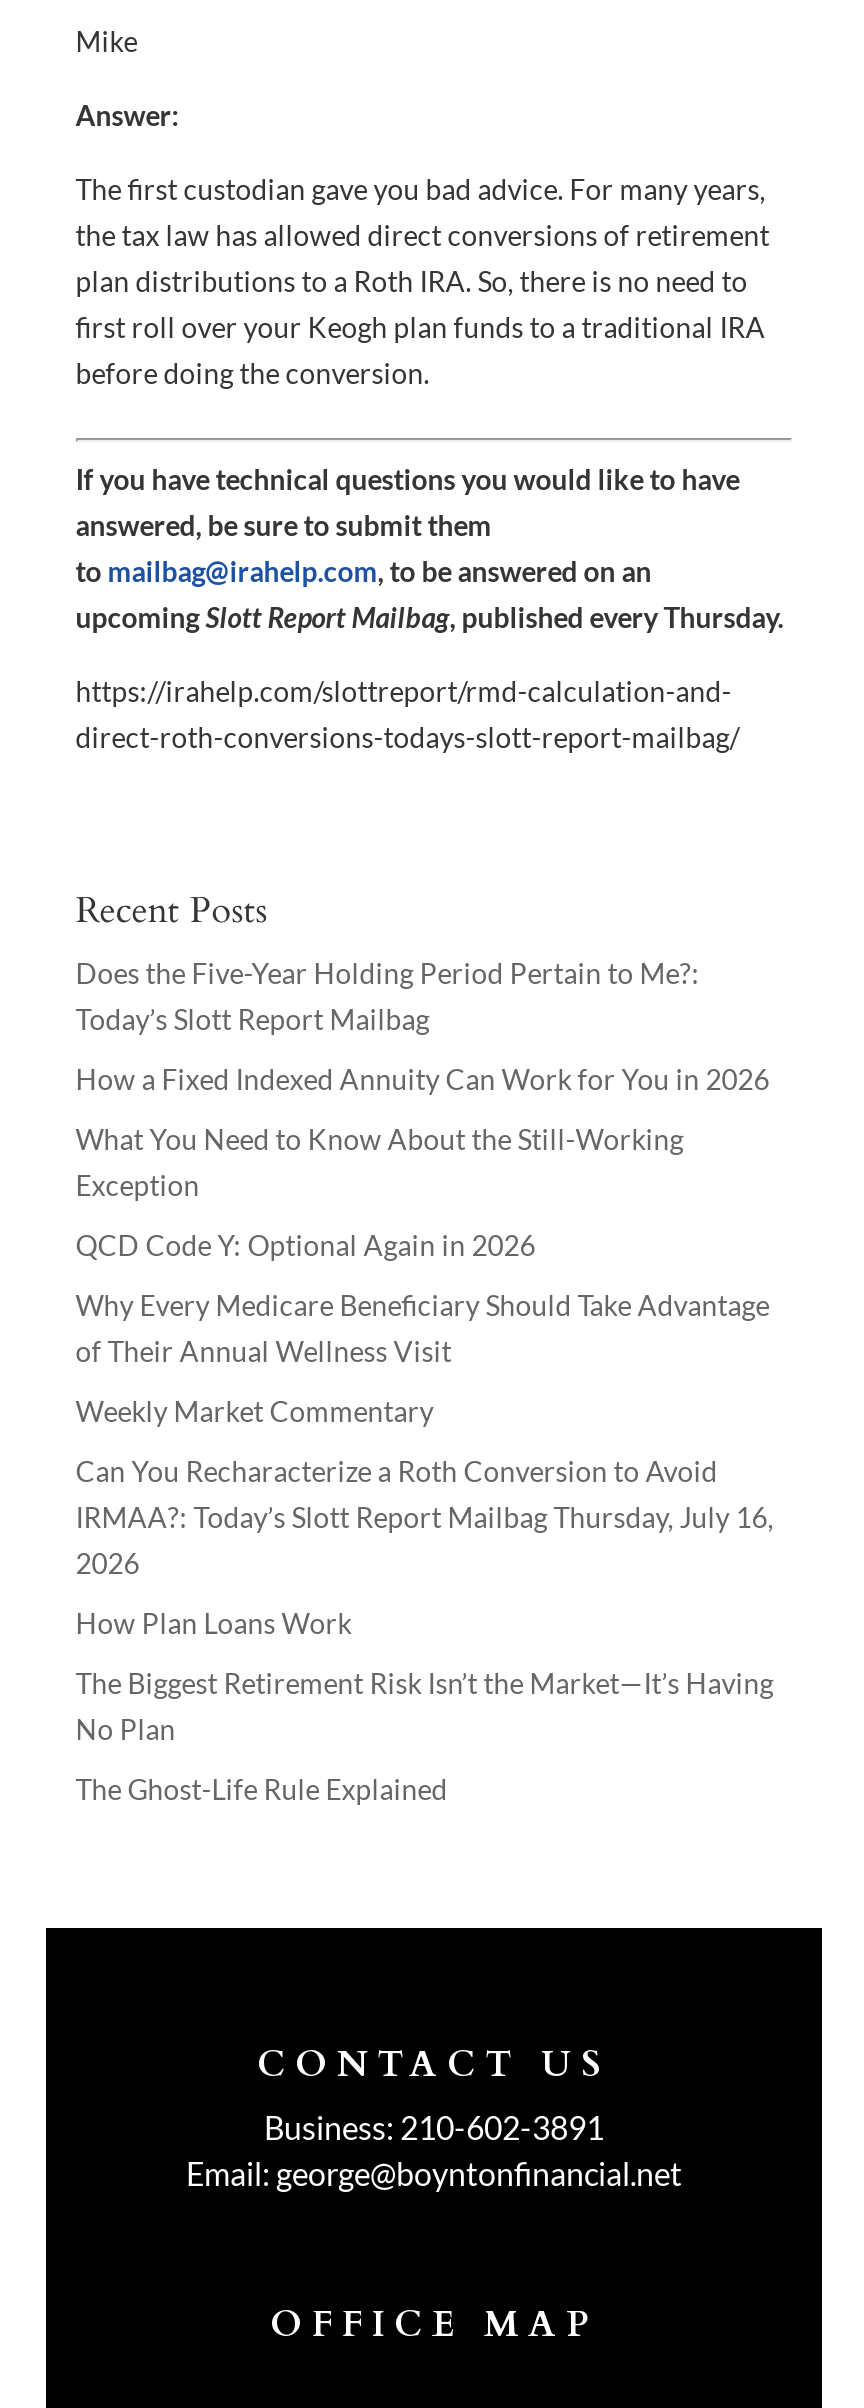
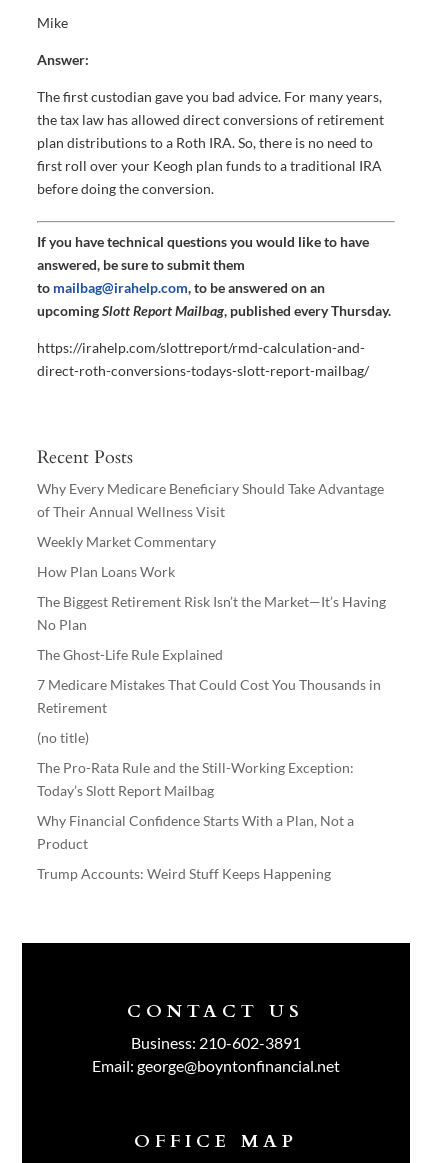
[76,957,770,1263] Does the Five-Year Holding Period Pertain to Me?: | How a Fixed Indexed Annuity Can Work for You in 2026 | What You Need to Know About the Still-Working | Exception | QCD Code Y: Optional Again in 2026 -> none
moved [76,1003,430,1037] -> [37,782,214,799]: Today’s Slott Report Mailbag
moved [76,1289,770,1429] -> [37,480,384,550]: Why Every Medicare Beneficiary Should Take Advantage | of Their Annual Wellness Visit | Weekly Market Commentary
[76,1455,774,1581] Can You Recharacterize a Roth Conversion to Avoid | IRMAA?: Today’s Slott Report Mailbag Thursday, July 16, | 2026 -> none
moved [76,1607,774,1807] -> [37,563,386,663]: How Plan Loans Work | The Biggest Retirement Risk Isn’t the Market—It’s Having | No Plan | The Ghost-Life Rule Explained
none -> [37,676,381,882] 7 Medicare Mistakes That Could Cost You Thousands in | Retirement | (no title) | The Pro-Rata Rule and the Still-Working Exception: | Why Financial Confidence Starts With a Plan, Not a | Product | Trump Accounts: Weird Stuff Keeps Happening

